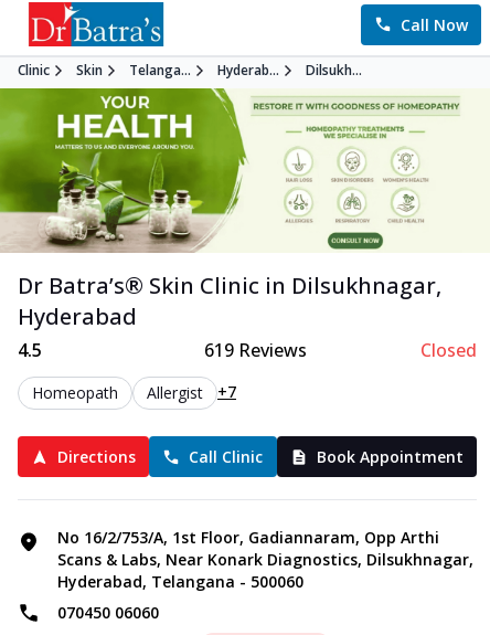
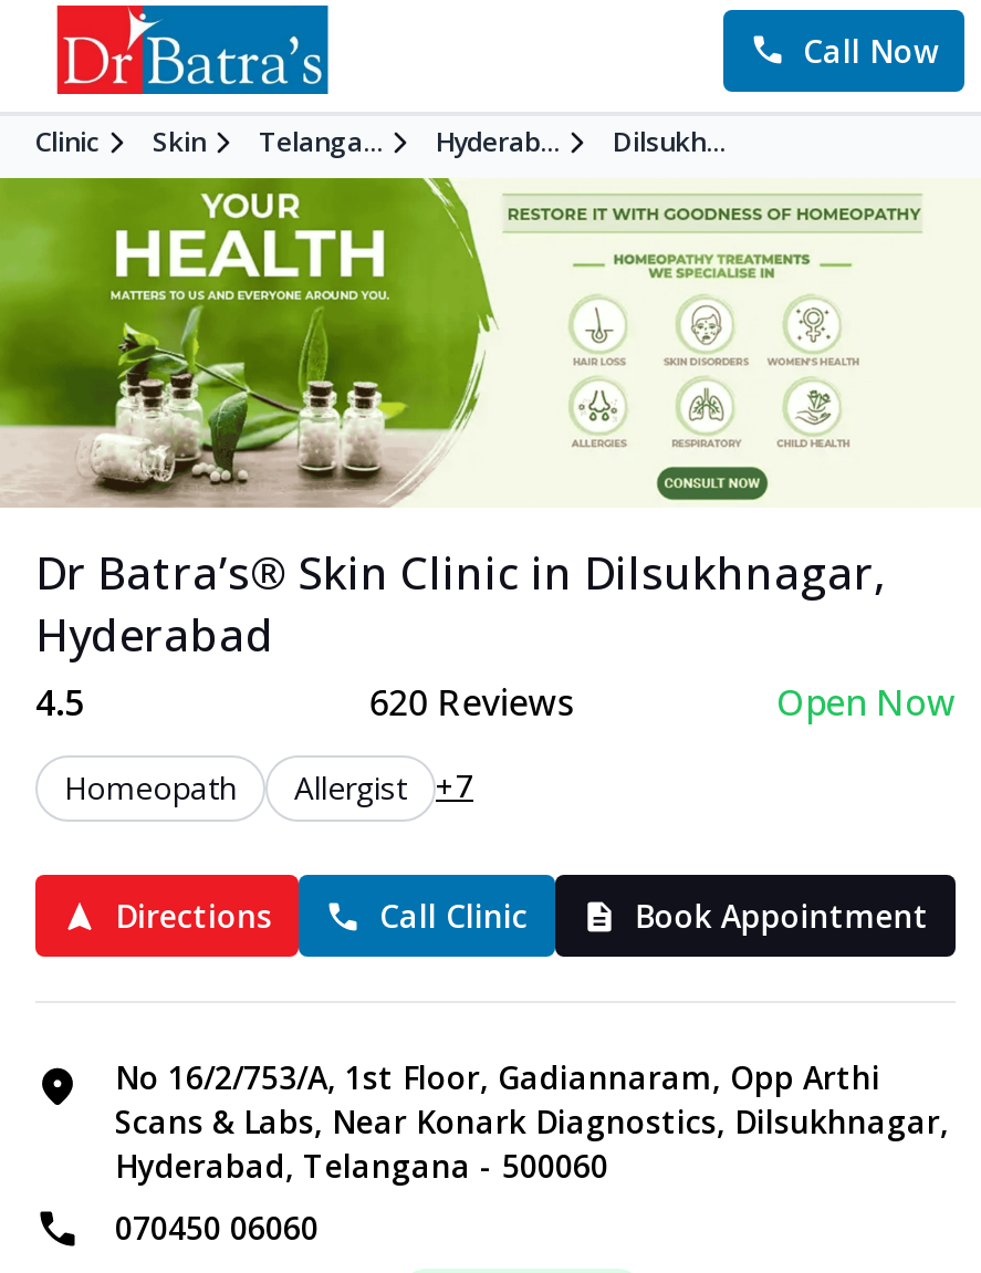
[204,338,477,363] 619 Reviews | Closed -> [369,679,956,727] 620 Reviews | Open Now

